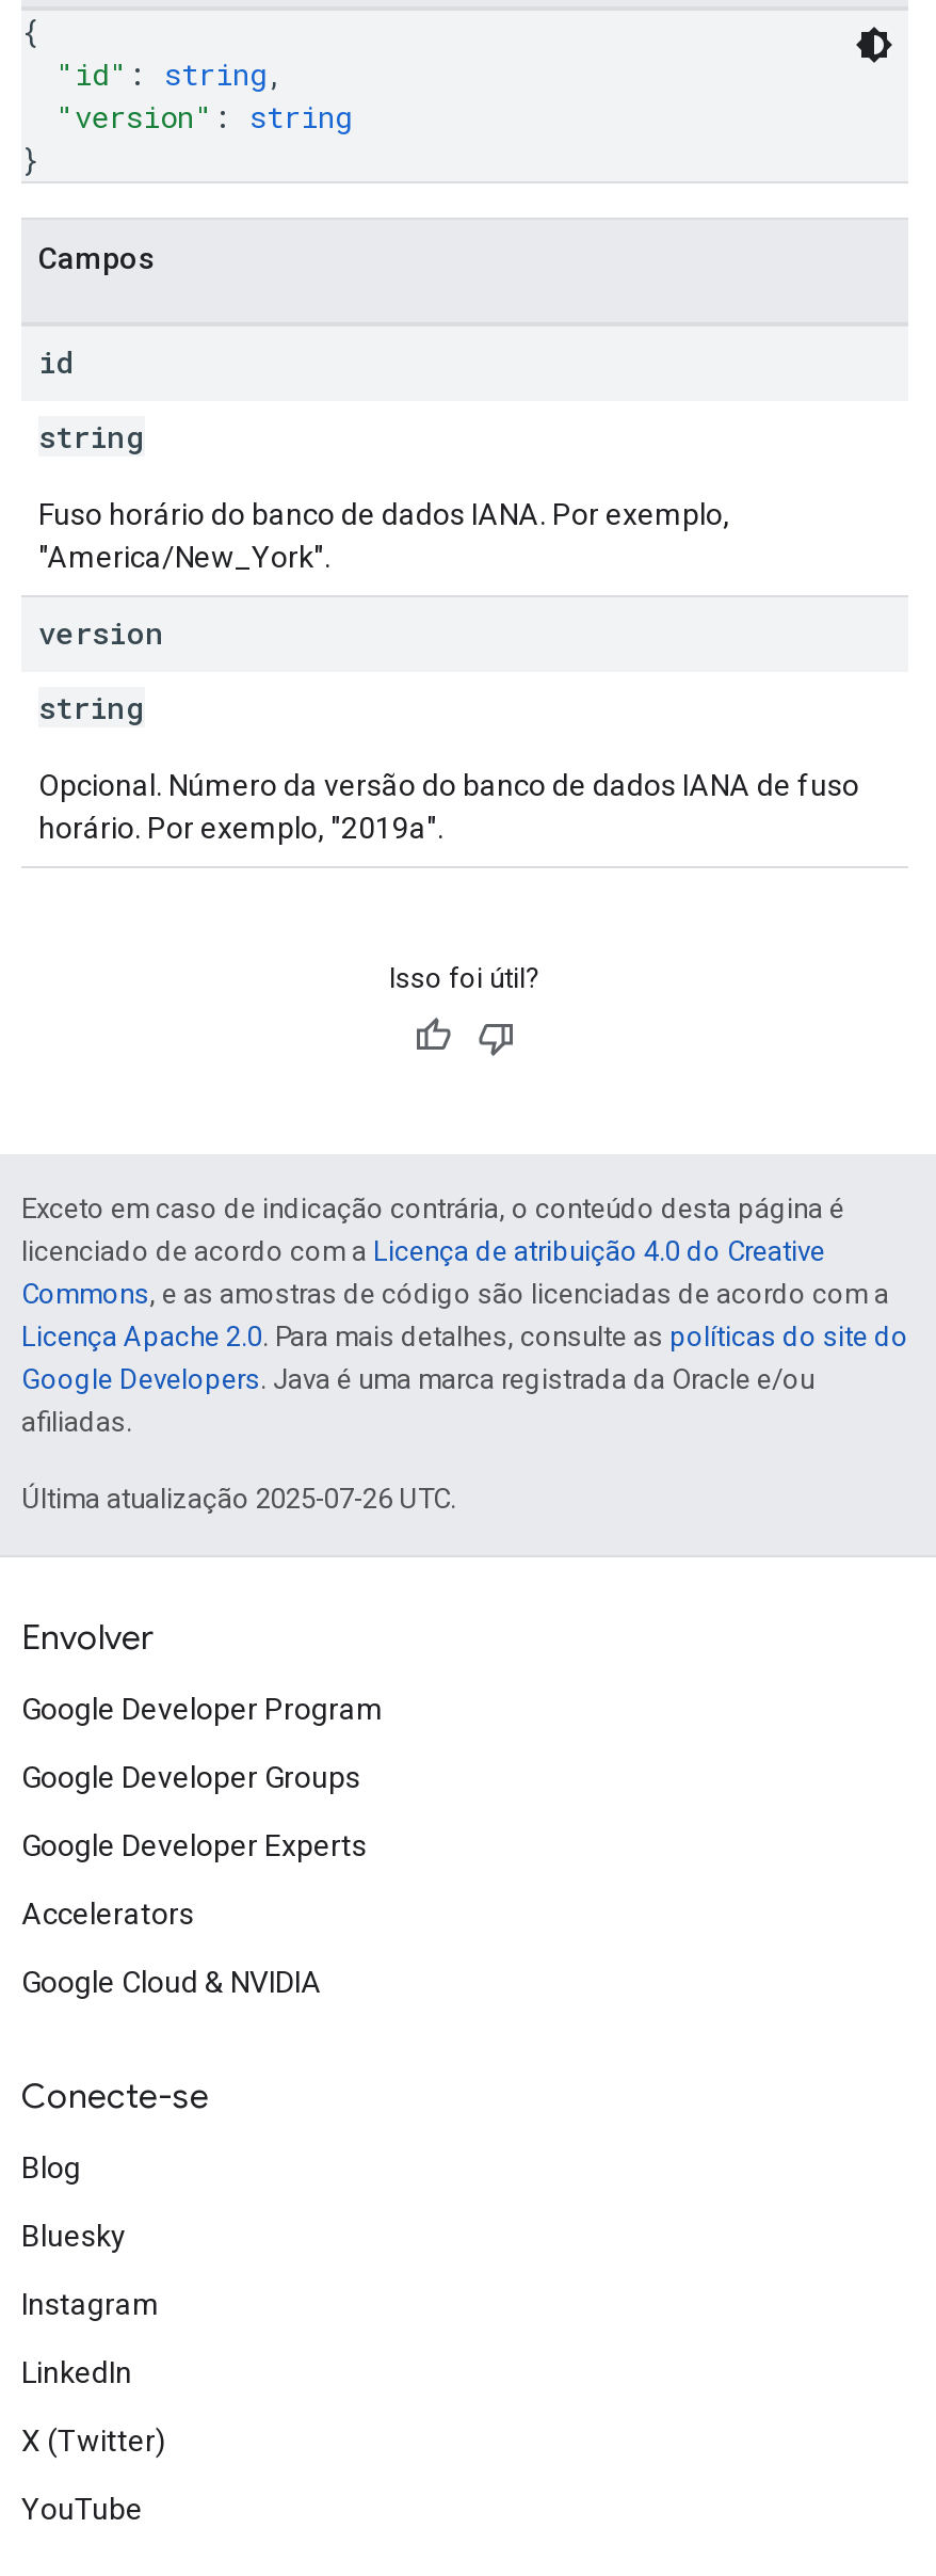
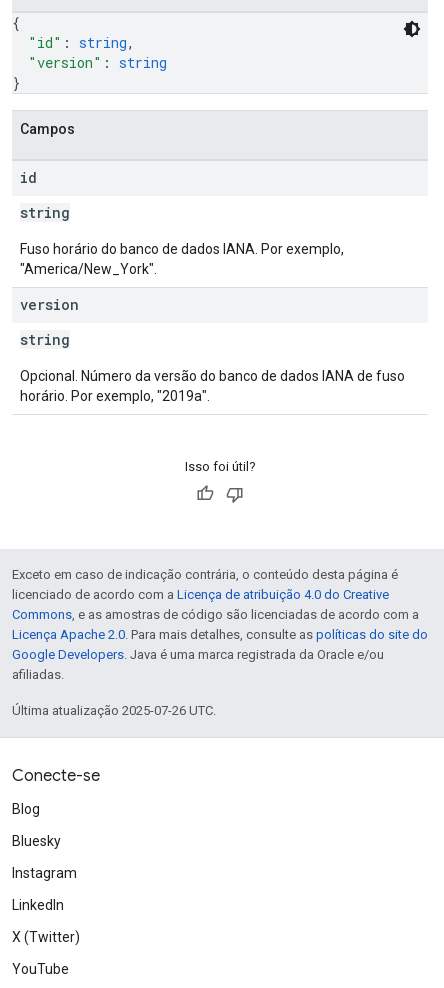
[21,1617,384,1999] Envolver | Google Developer Program | Google Developer Groups | Google Developer Experts | Accelerators | Google Cloud & NVIDIA -> none

